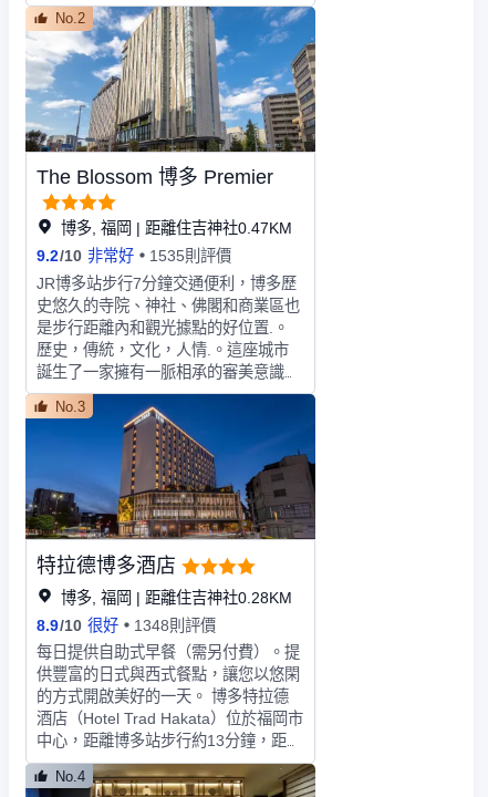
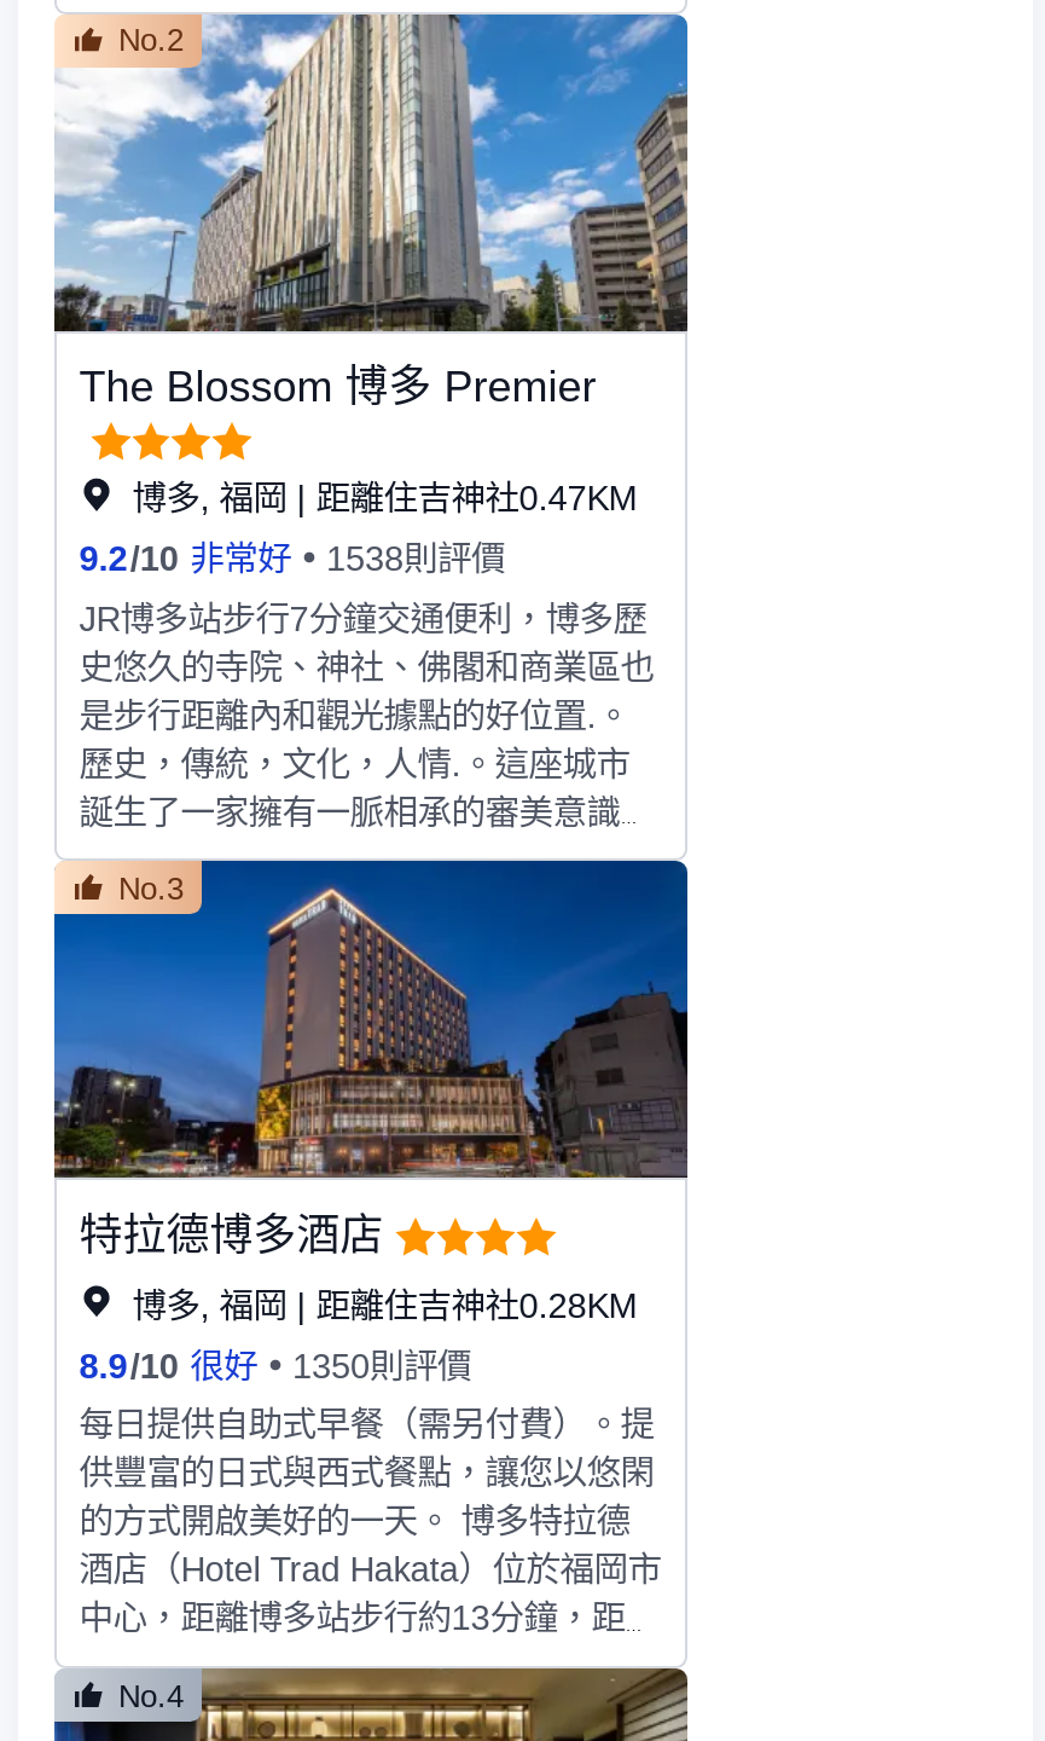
[150,247,232,264] 1535則評價 -> [326,539,505,577] 1538則評價
[37,616,216,634] 8.9 /10 很好 1348則評價 -> [79,1346,471,1384] 8.9 /10 很好 1350則評價

